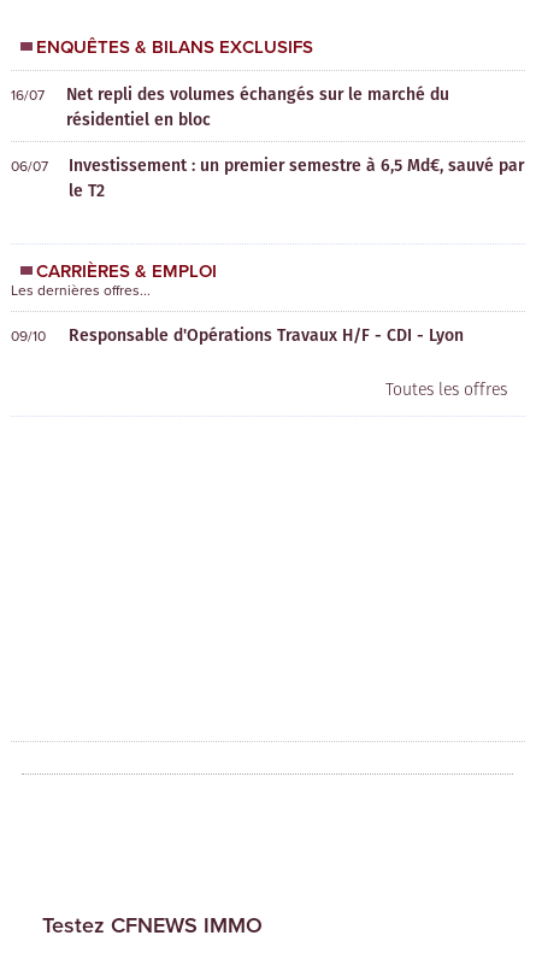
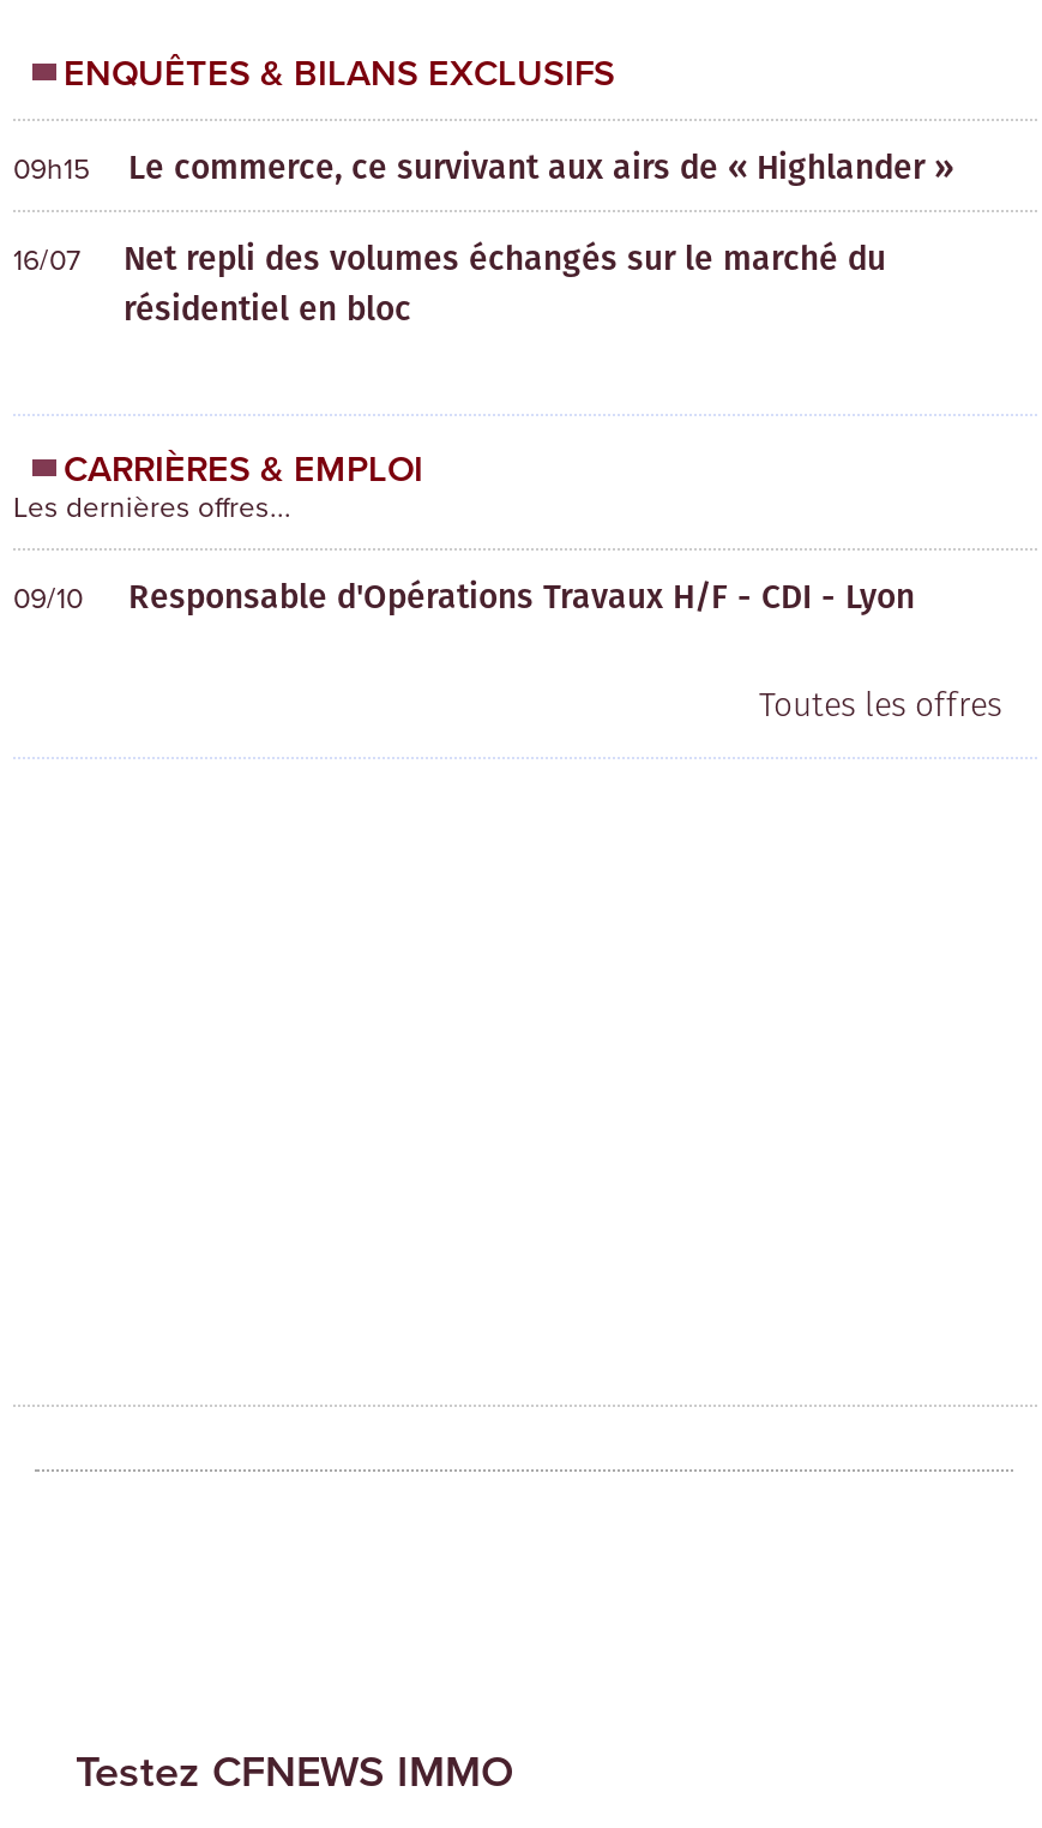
none -> [13,140,953,191] 09h15 | Le commerce, ce survivant aux airs de « Highlander »
moved [11,81,449,131] -> [13,231,886,332]: 16/07 | Net repli des volumes échangés sur le marché du | résidentiel en bloc
[11,152,524,202] 06/07 | Investissement : un premier semestre à 6,5 Md€, sauvé par | le T2 -> none

